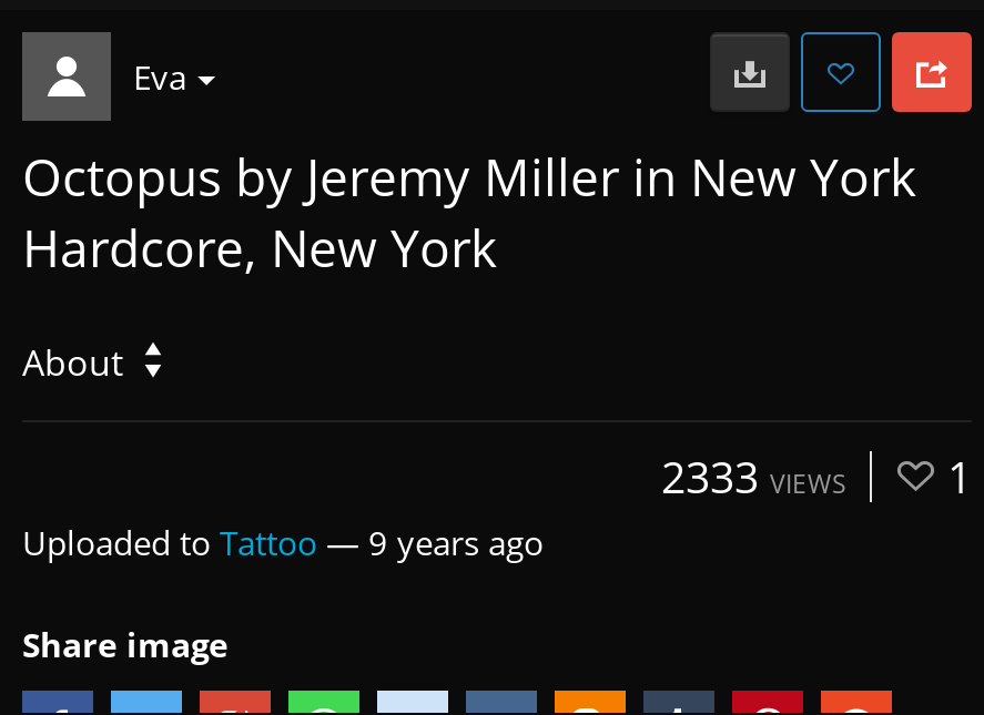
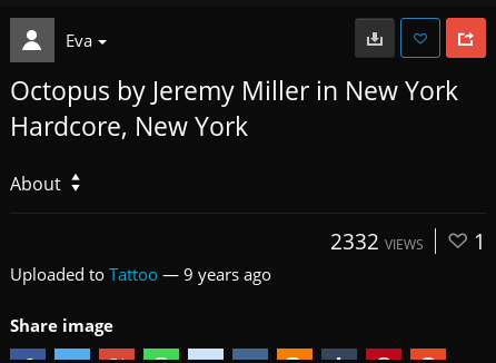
[661,447,972,507] 2333 VIEWS 1 -> [330,226,486,256] 2332 VIEWS 1

